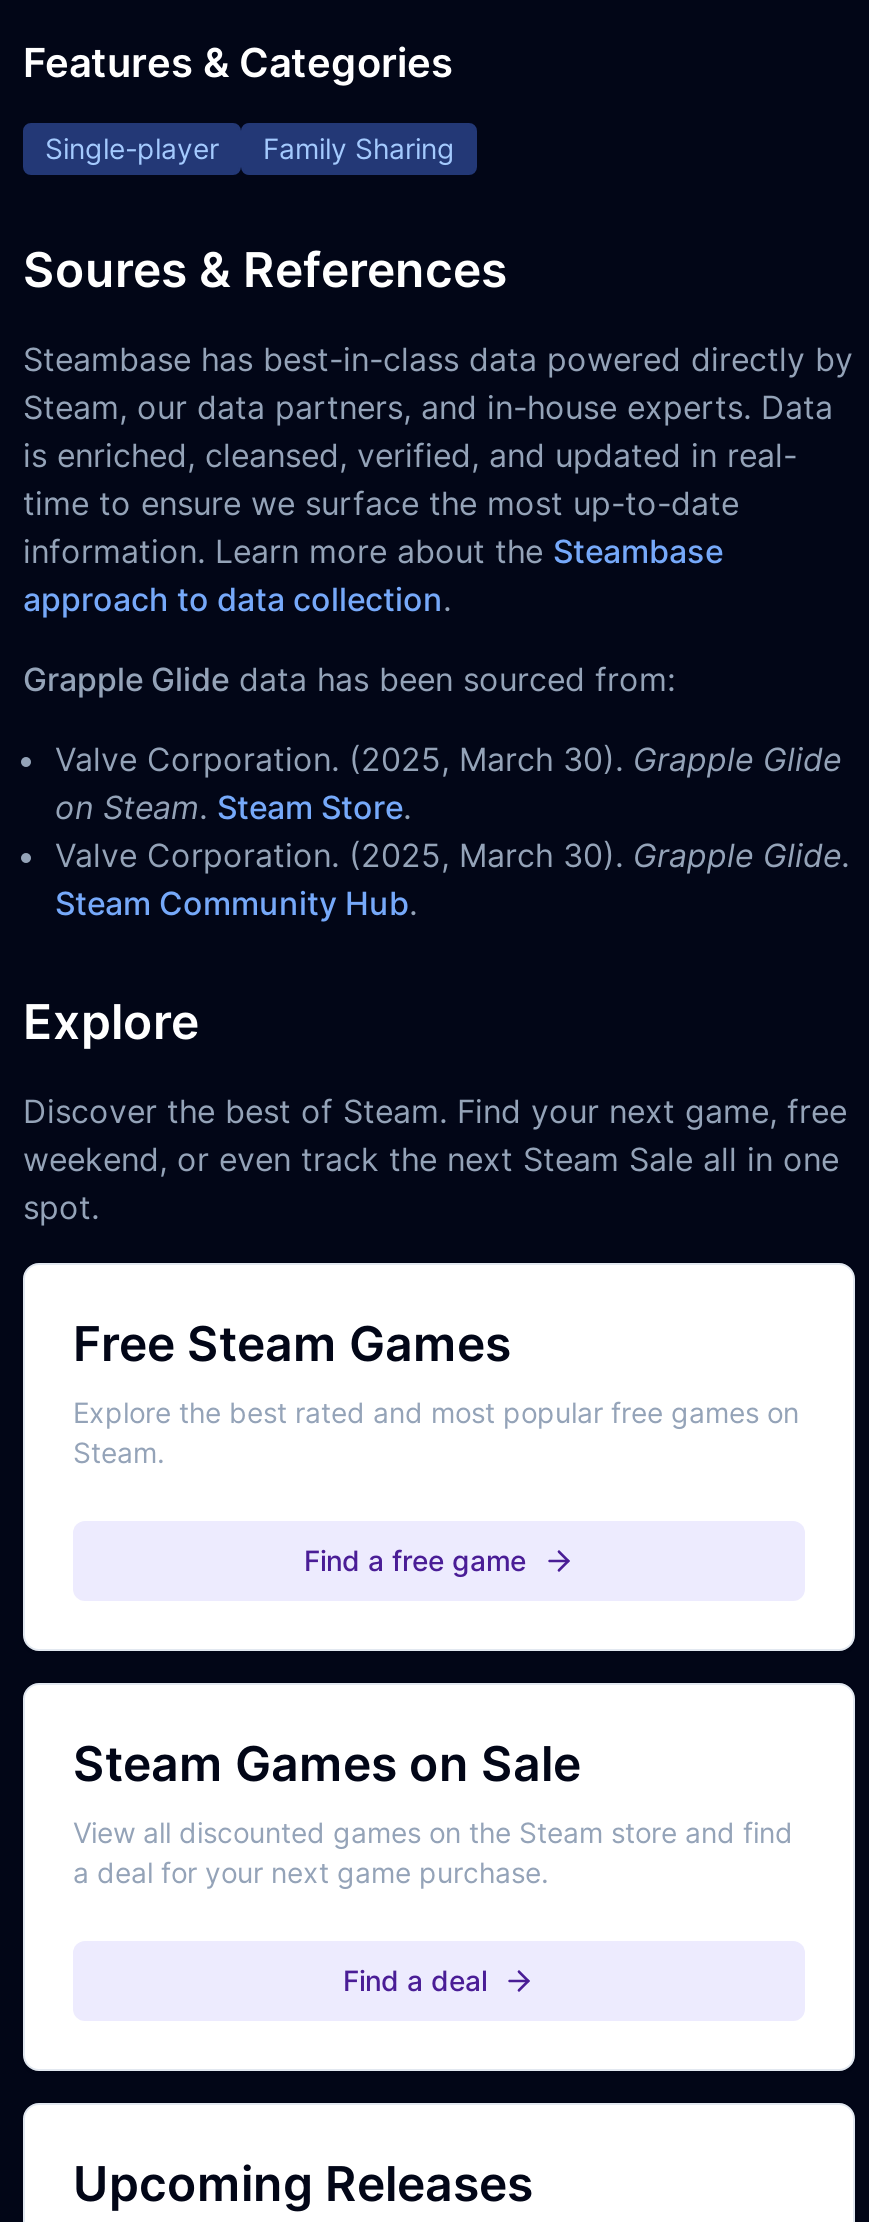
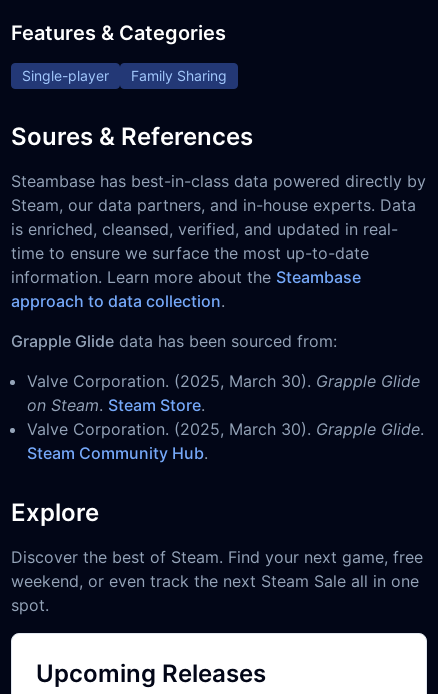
[73,1314,799,1576] Free Steam Games | Explore the best rated and most popular free games on | Steam. | Find a free game -> none
[73,1734,793,1996] Steam Games on Sale | View all discounted games on the Steam store and find | a deal for your next game purchase. | Find a deal -> none

